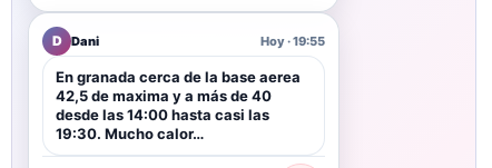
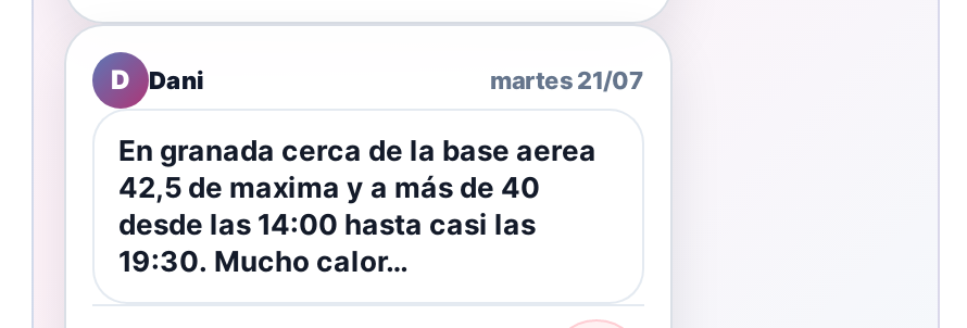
[260,33,325,49] Hoy · 19:55 -> [490,65,644,95] martes 21/07

